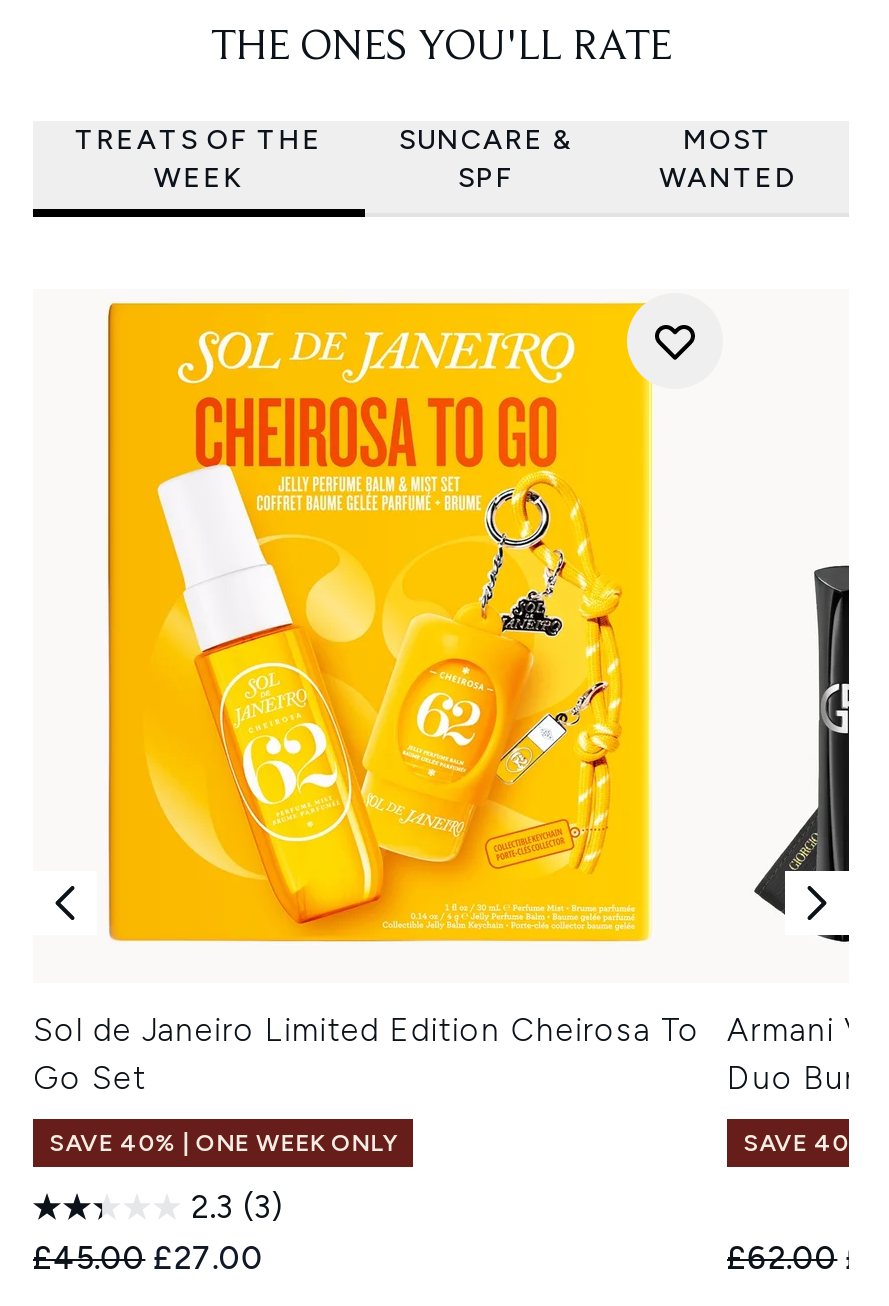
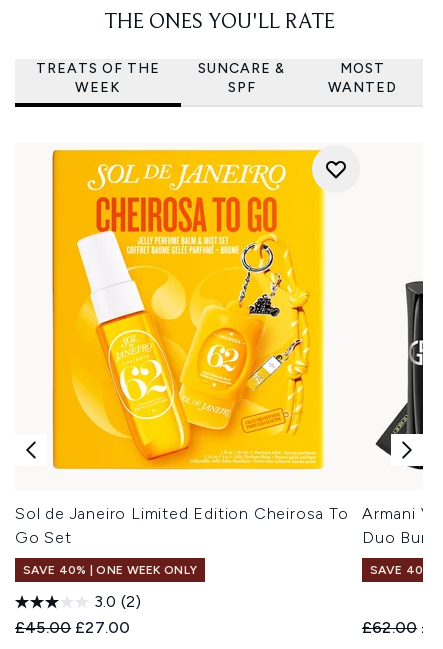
[191,1187,283,1225] 2.3 (3) -> [94,592,141,611] 3.0 (2)

